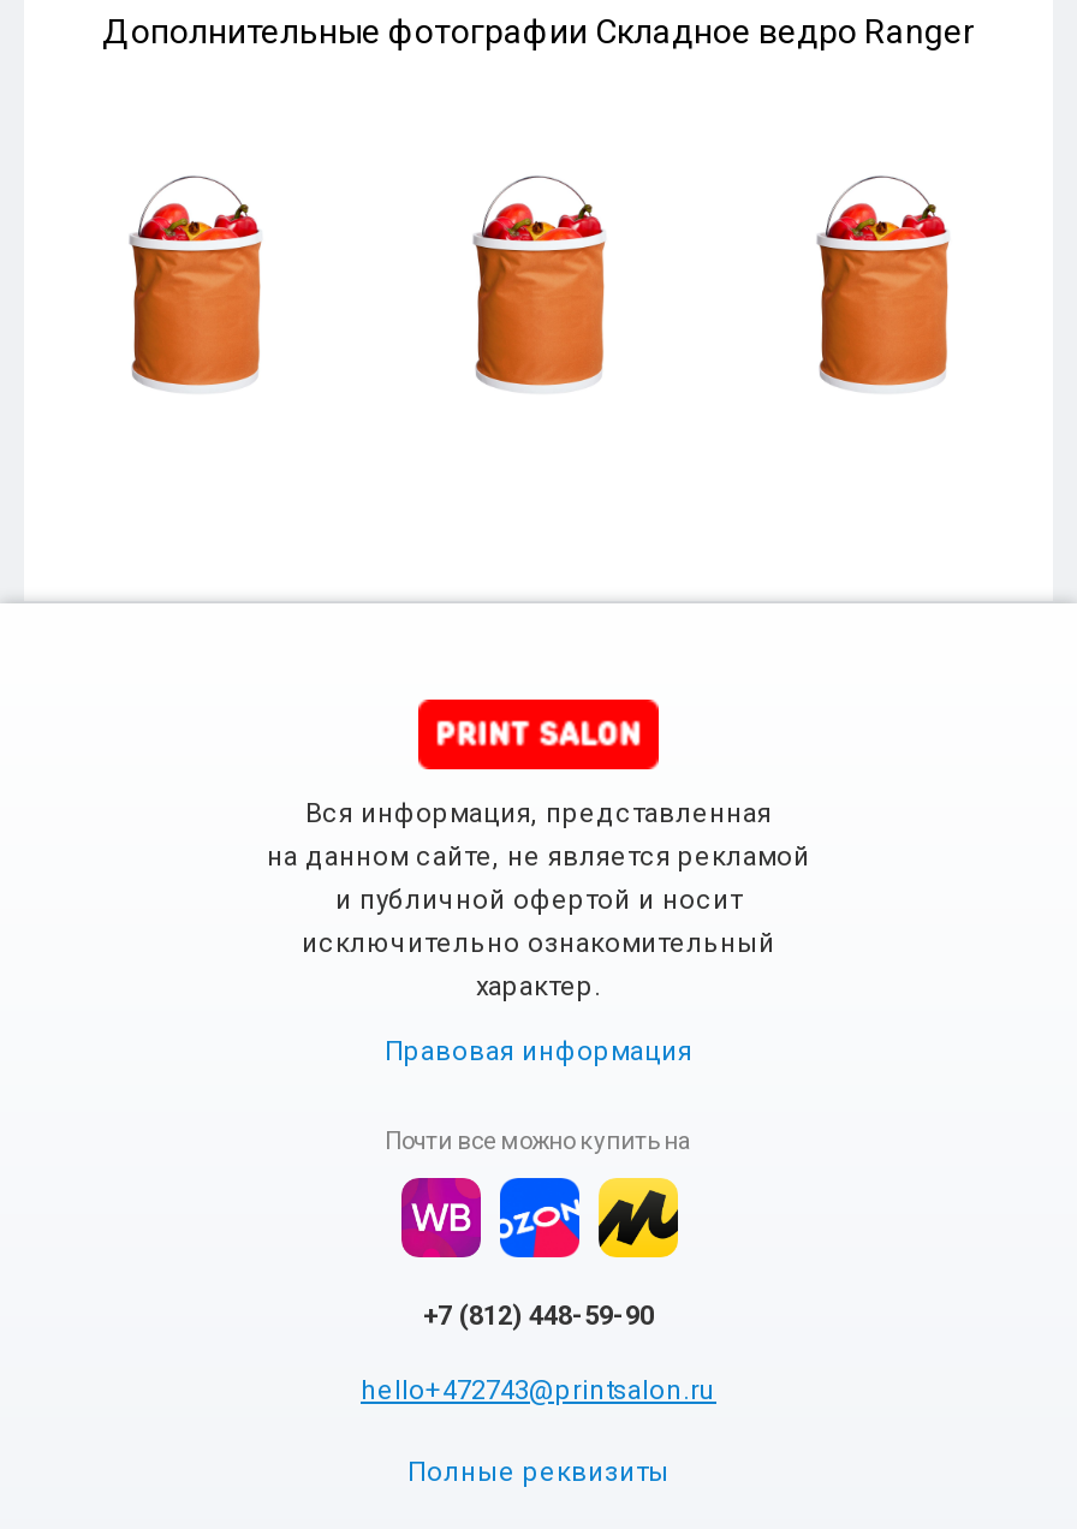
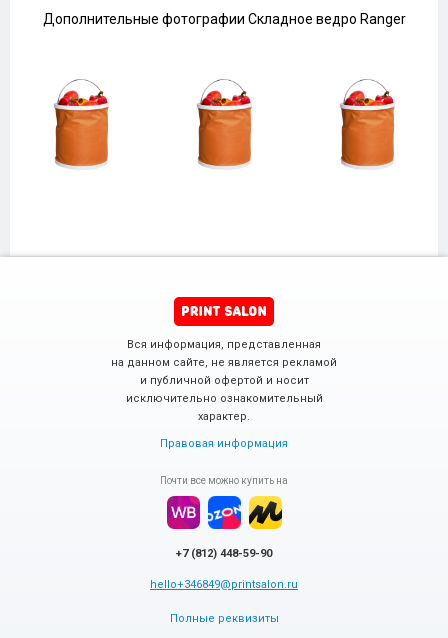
[361,1375,716,1407] hello+472743@printsalon.ru -> [150,578,298,591] hello+346849@printsalon.ru

